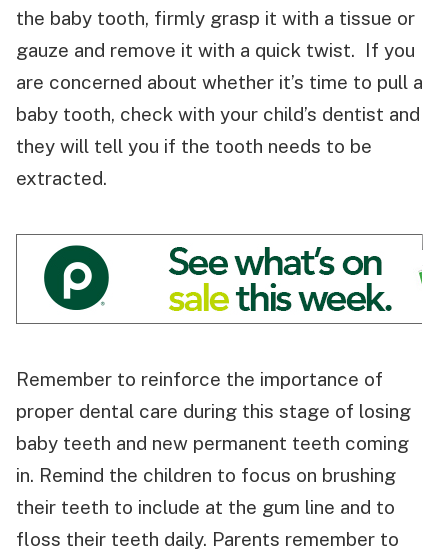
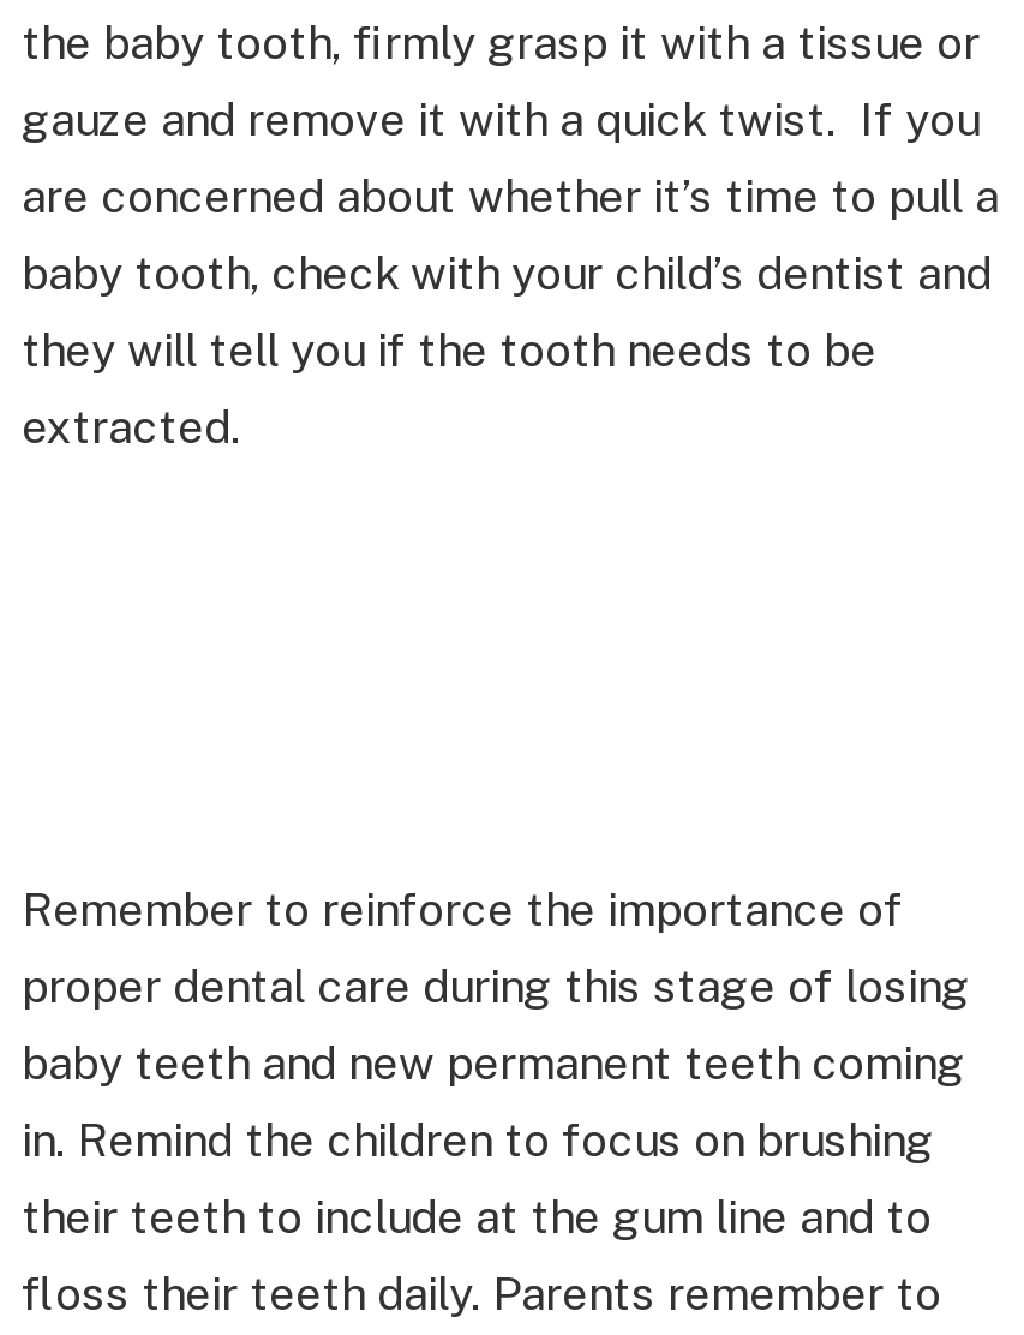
[15,233,423,325] [image] -> none

